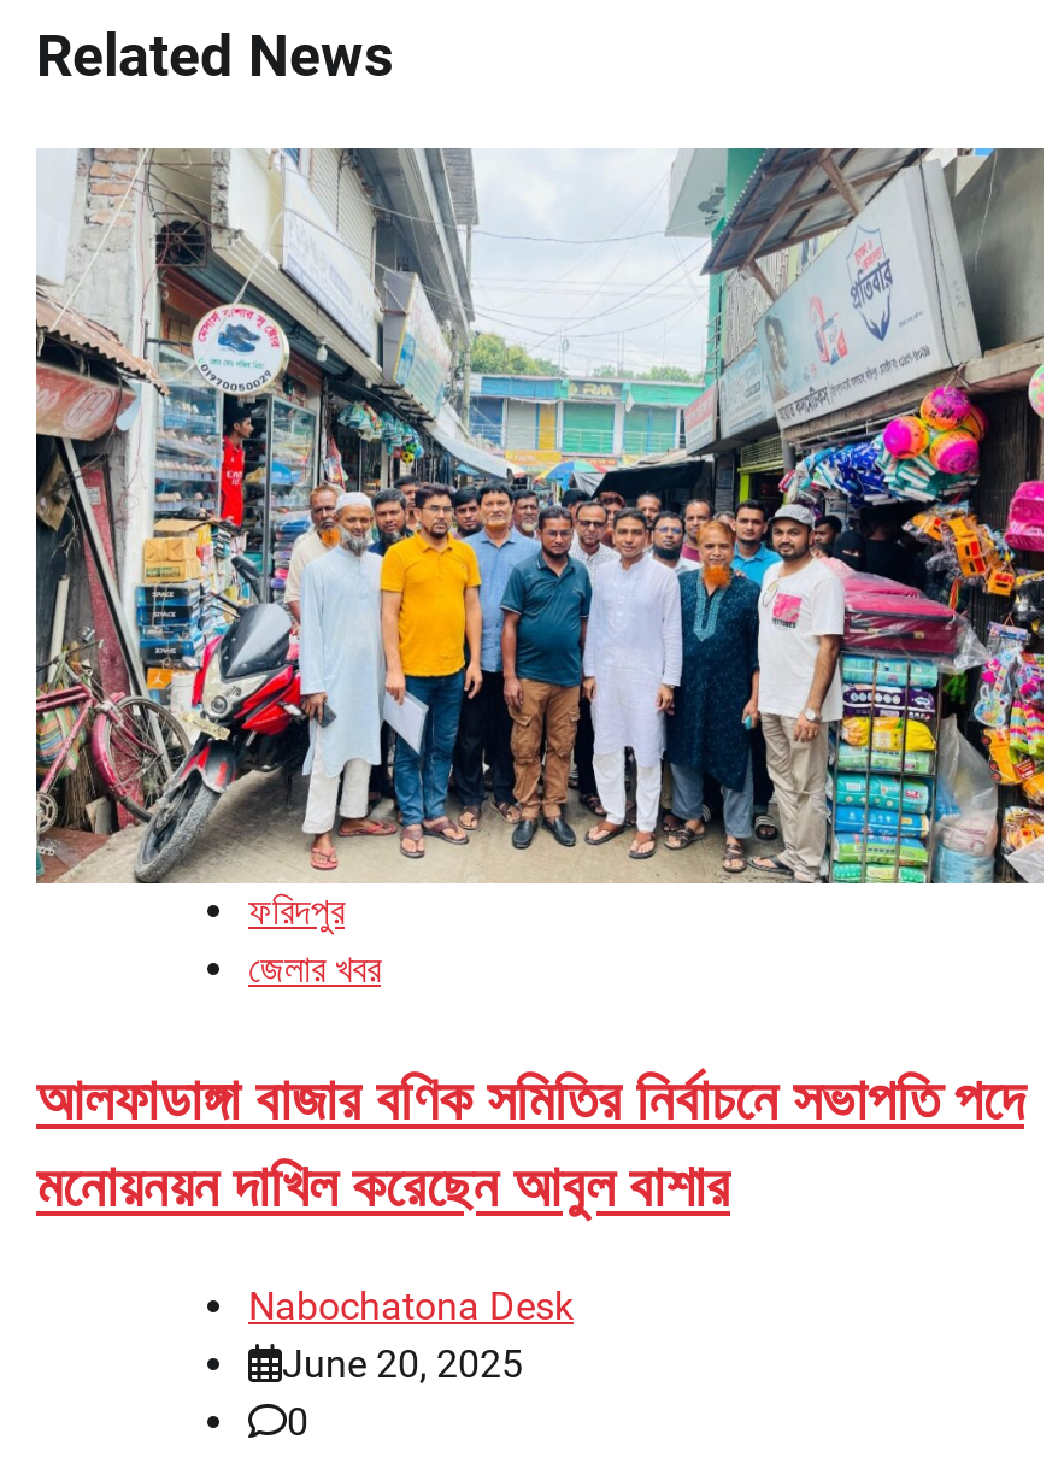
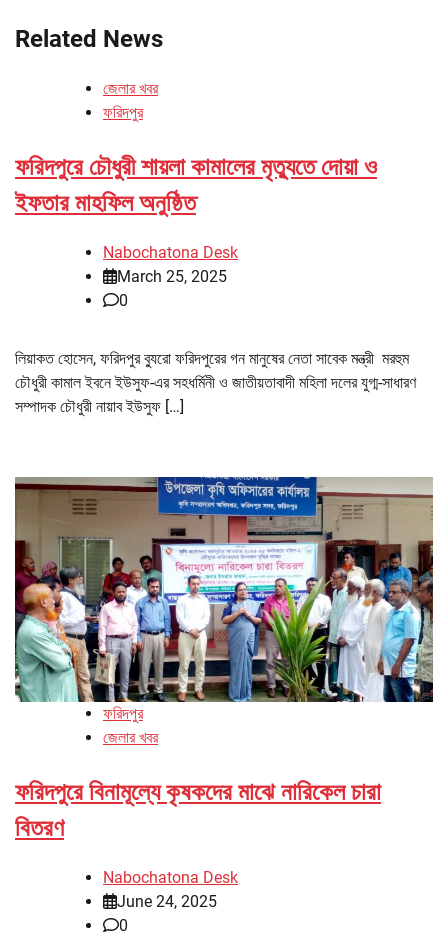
none -> [15,79,416,416] জেলার খবর | ফরিদপুর | ফরিদপুরে চৌধুরী শায়লা কামালের মৃত্যুতে দোয়া ও | ইফতার মাহফিল অনুষ্ঠিত | Nabochatona Desk | March 25, 2025 | 0 | লিয়াকত হোসেন, ফরিদপুর ব্যুরো ফরিদপুরের গন মানুষের নেতা সাবেক মন্ত্রী মরহুম | চৌধুরী কামাল ইবনে ইউসুফ-এর সহধর্মিনী ও জাতীয়তাবাদী মহিলা দলের যুগ্ম-সাধারণ | সম্পাদক চৌধুরী নায়াব ইউসুফ […]
[34,146,1046,881] [image] -> [14,494,434,703] [image]
[36,1068,1024,1222] আলফাডাঙ্গা বাজার বণিক সমিতির নির্বাচনে সভাপতি পদে | মনোয়নয়ন দাখিল করেছেন আবুল বাশার -> [15,778,381,842] ফরিদপুরে বিনামূল্যে কৃষকদের মাঝে নারিকেল চারা | বিতরণ
[282,1342,523,1388] June 20, 2025 -> [117,892,217,911] June 24, 2025

